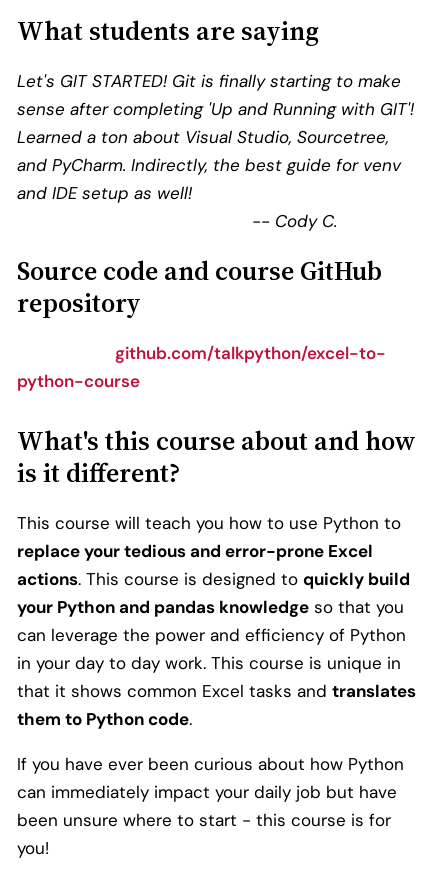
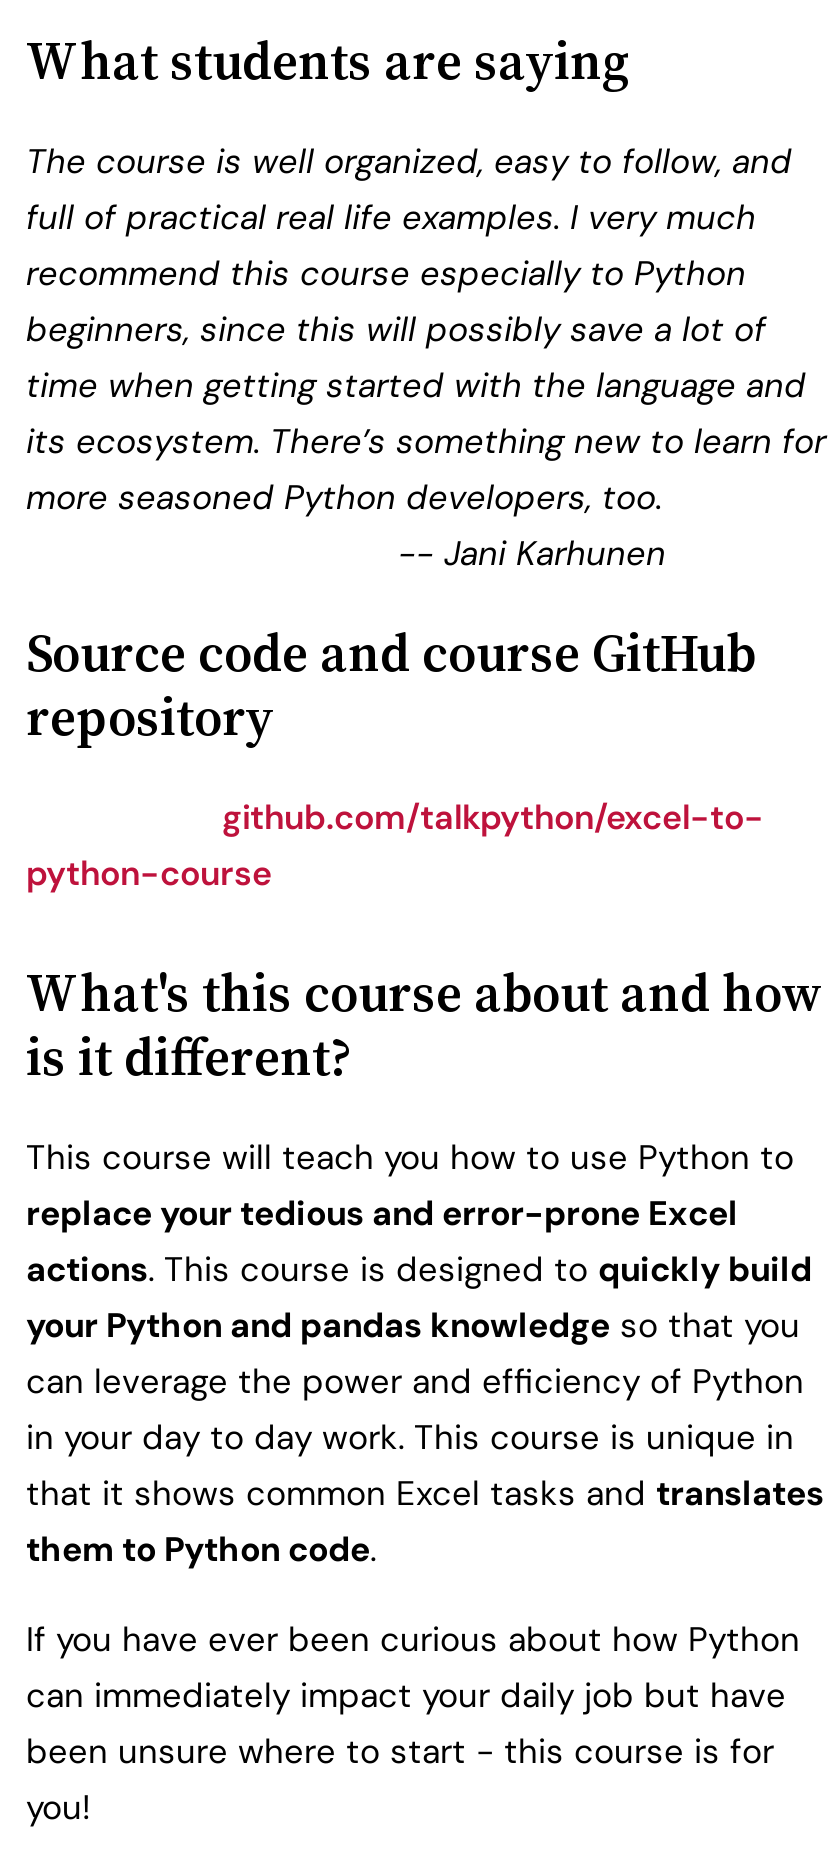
[17,70,414,232] Let's GIT STARTED! Git is finally starting to make | sense after completing 'Up and Running with GIT'! | Learned a ton about Visual Studio, Sourcetree, | and PyCharm. Indirectly, the best guide for venv | and IDE setup as well! | -- Cody C. -> [26,139,826,575] The course is well organized, easy to follow, and | full of practical real life examples. I very much | recommend this course especially to Python | beginners, since this will possibly save a lot of | time when getting started with the language and | its ecosystem. There’s something new to learn for | more seasoned Python developers, too. | -- Jani Karhunen

